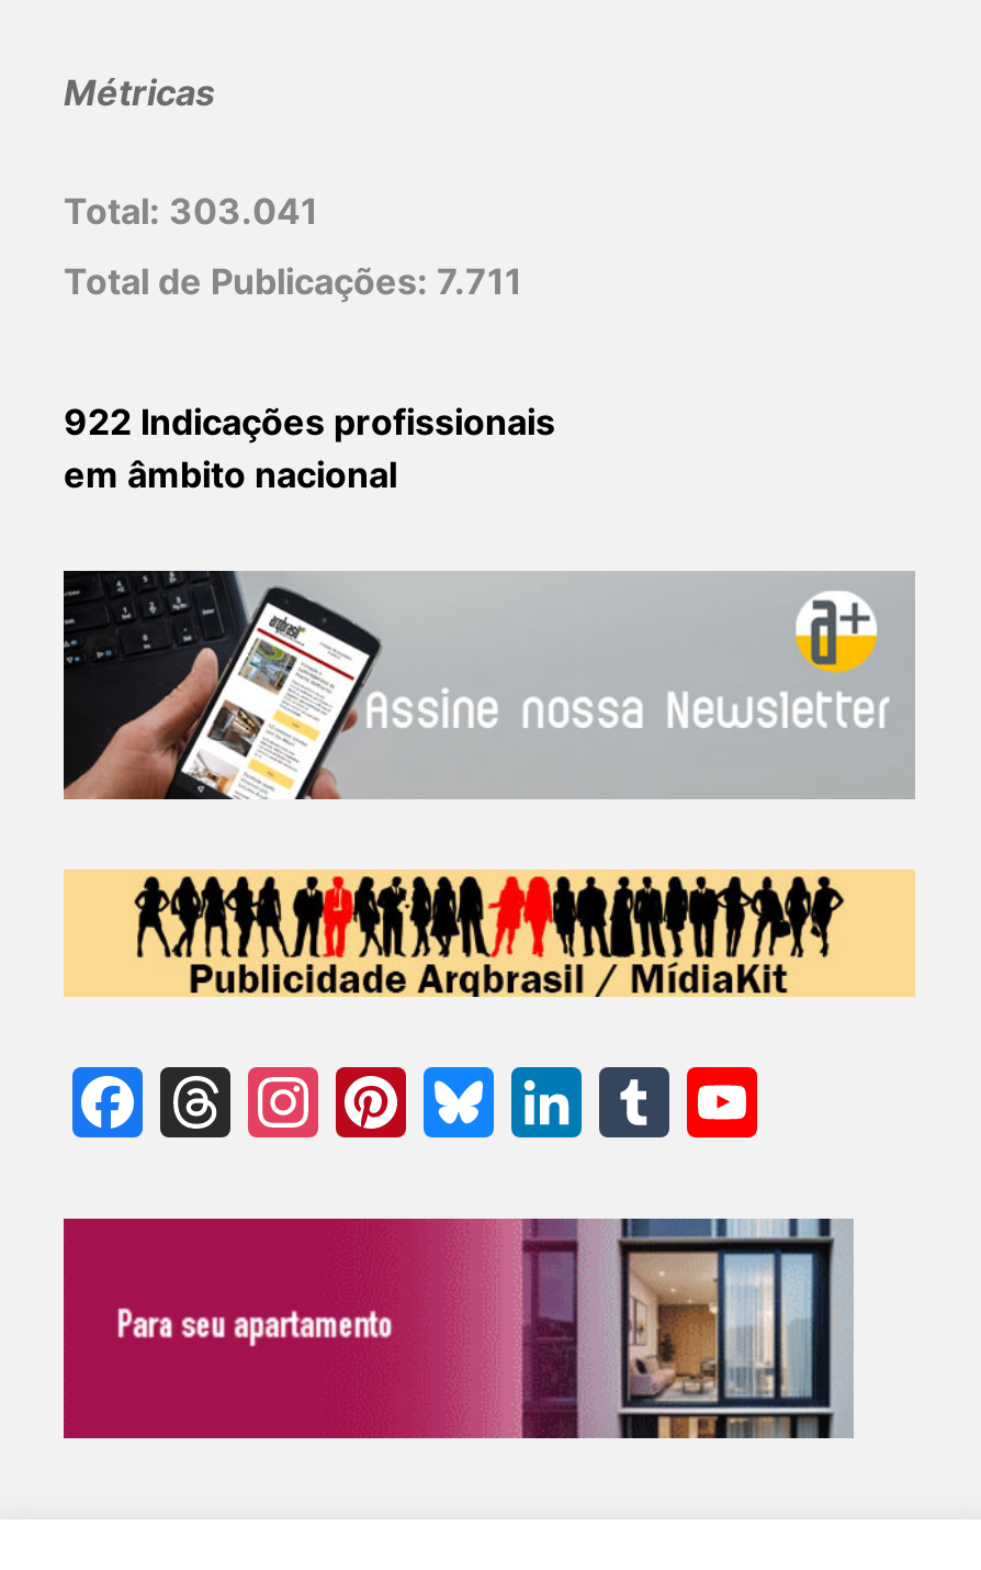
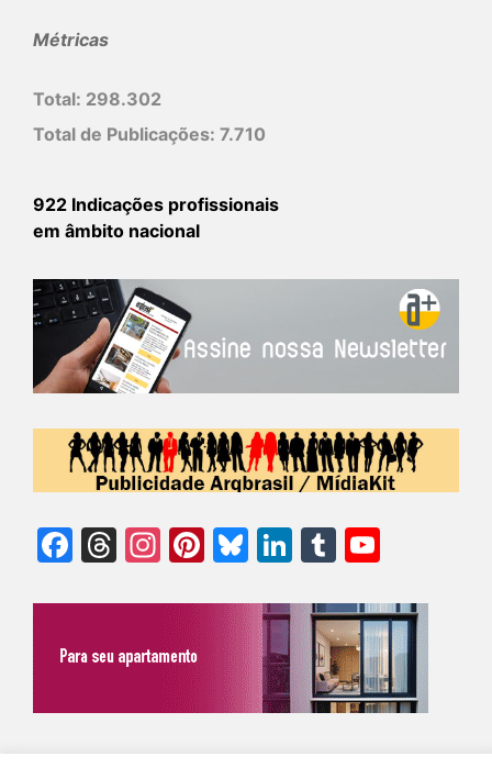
[64,190,318,234] Total: 303.041 -> [33,88,161,110] Total: 298.302
[64,260,522,304] Total de Publicações: 7.711 -> [33,124,266,146] Total de Publicações: 7.710

